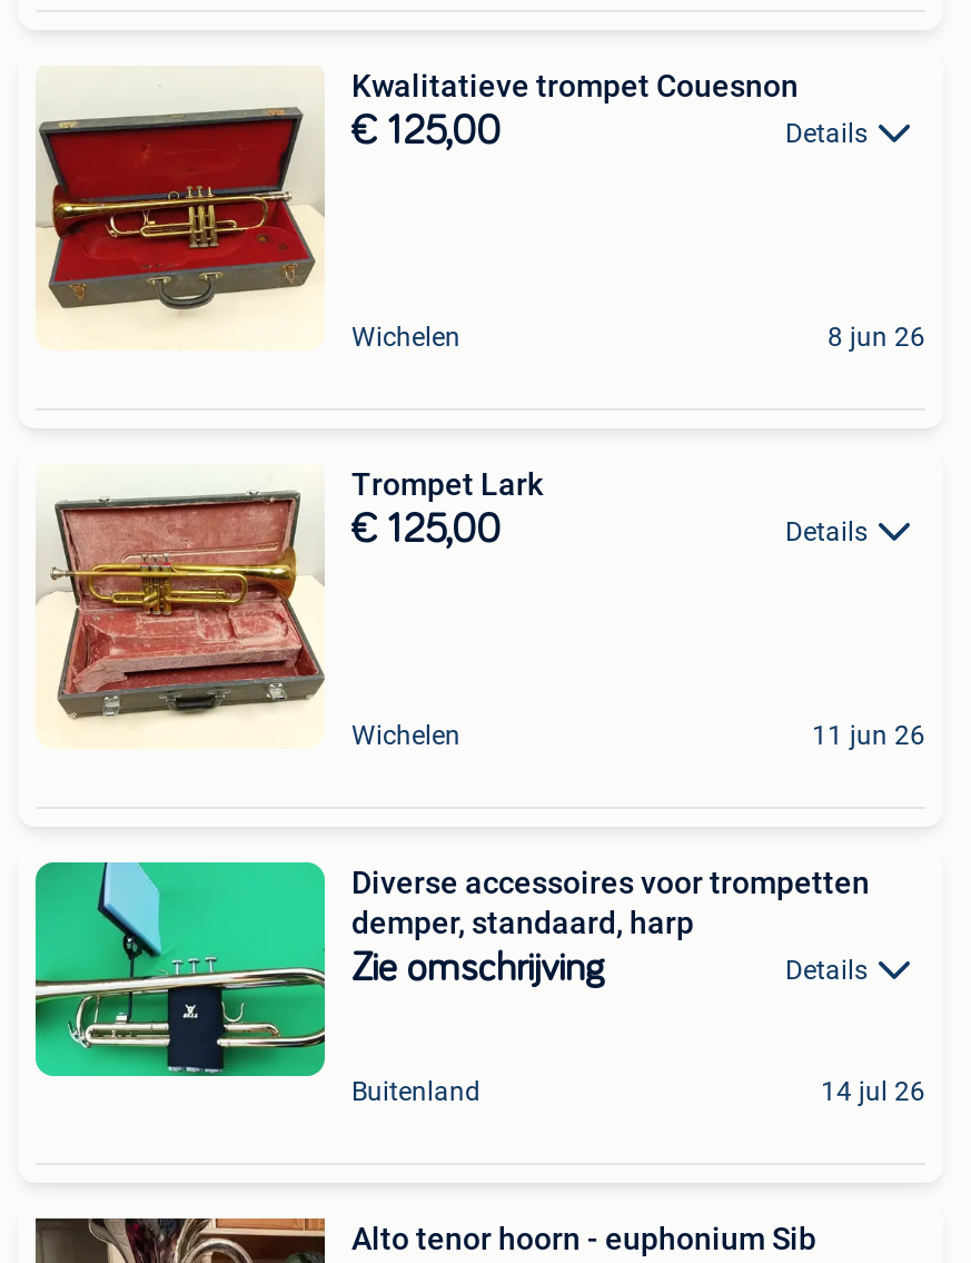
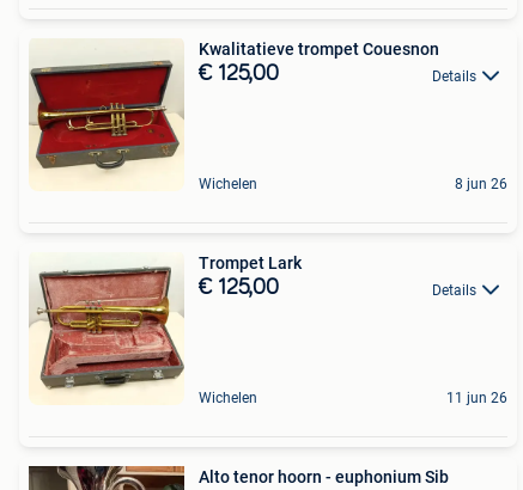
[33,859,870,1099] [image] | Diverse accessoires voor trompetten | demper, standaard, harp | Zie omschrijving | Details -> none
[351,1076,925,1108] Buitenland | 14 jul 26 -> none

